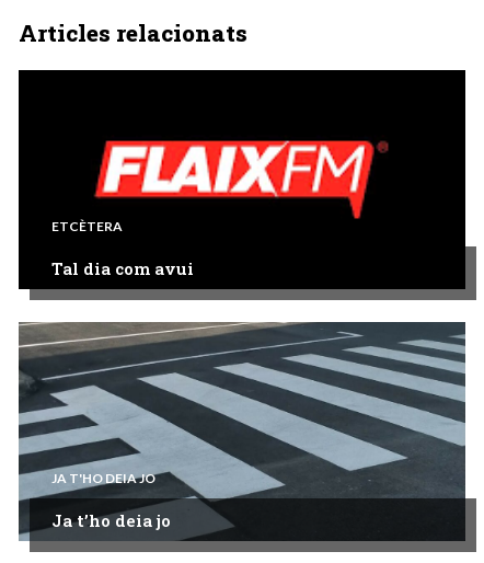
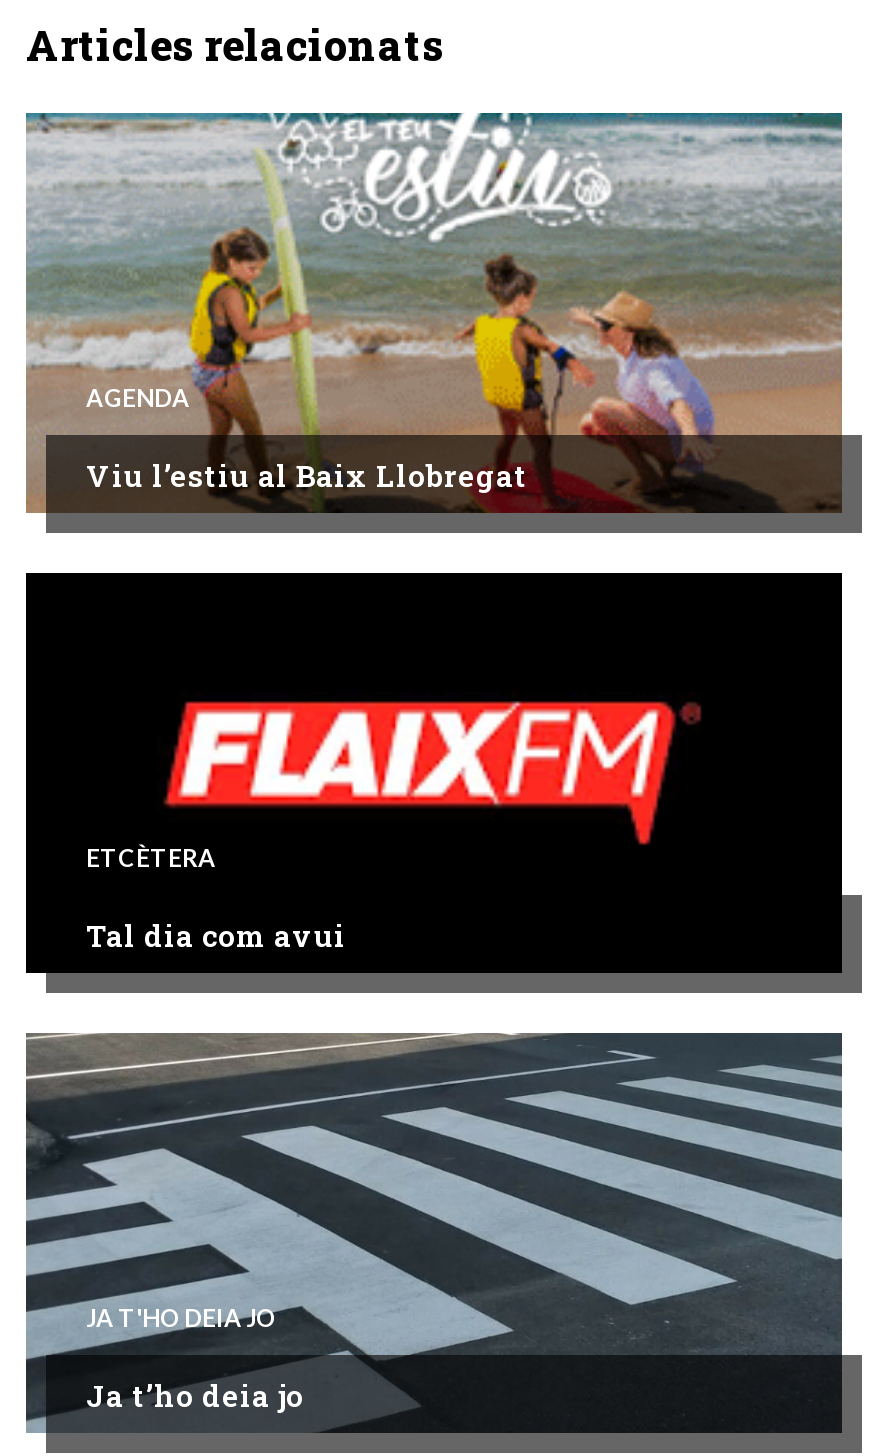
none -> [24,112,844,514] [image] | AGENDA | Viu l’estiu al Baix Llobregat

